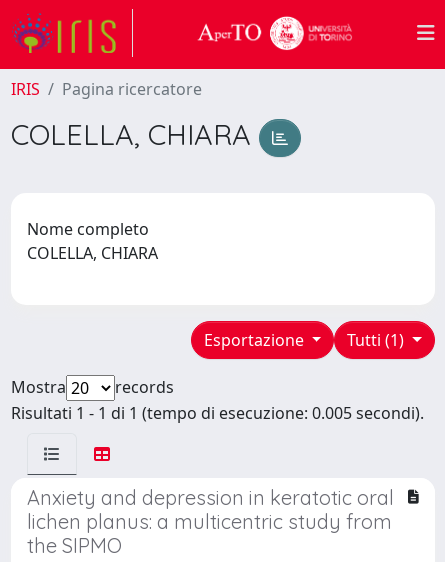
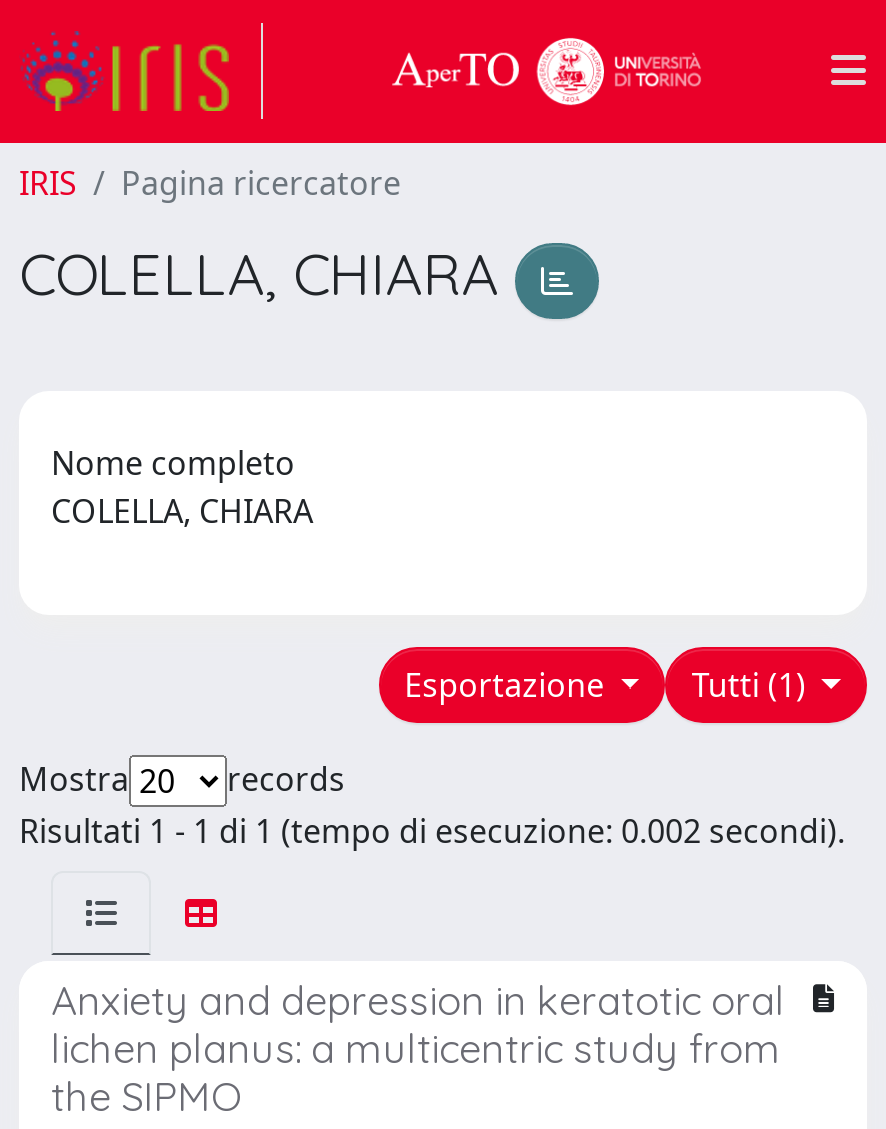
[11,402,424,424] Risultati 1 - 1 di 1 (tempo di esecuzione: 0.005 secondi). -> [19,809,845,853] Risultati 1 - 1 di 1 (tempo di esecuzione: 0.002 secondi).

